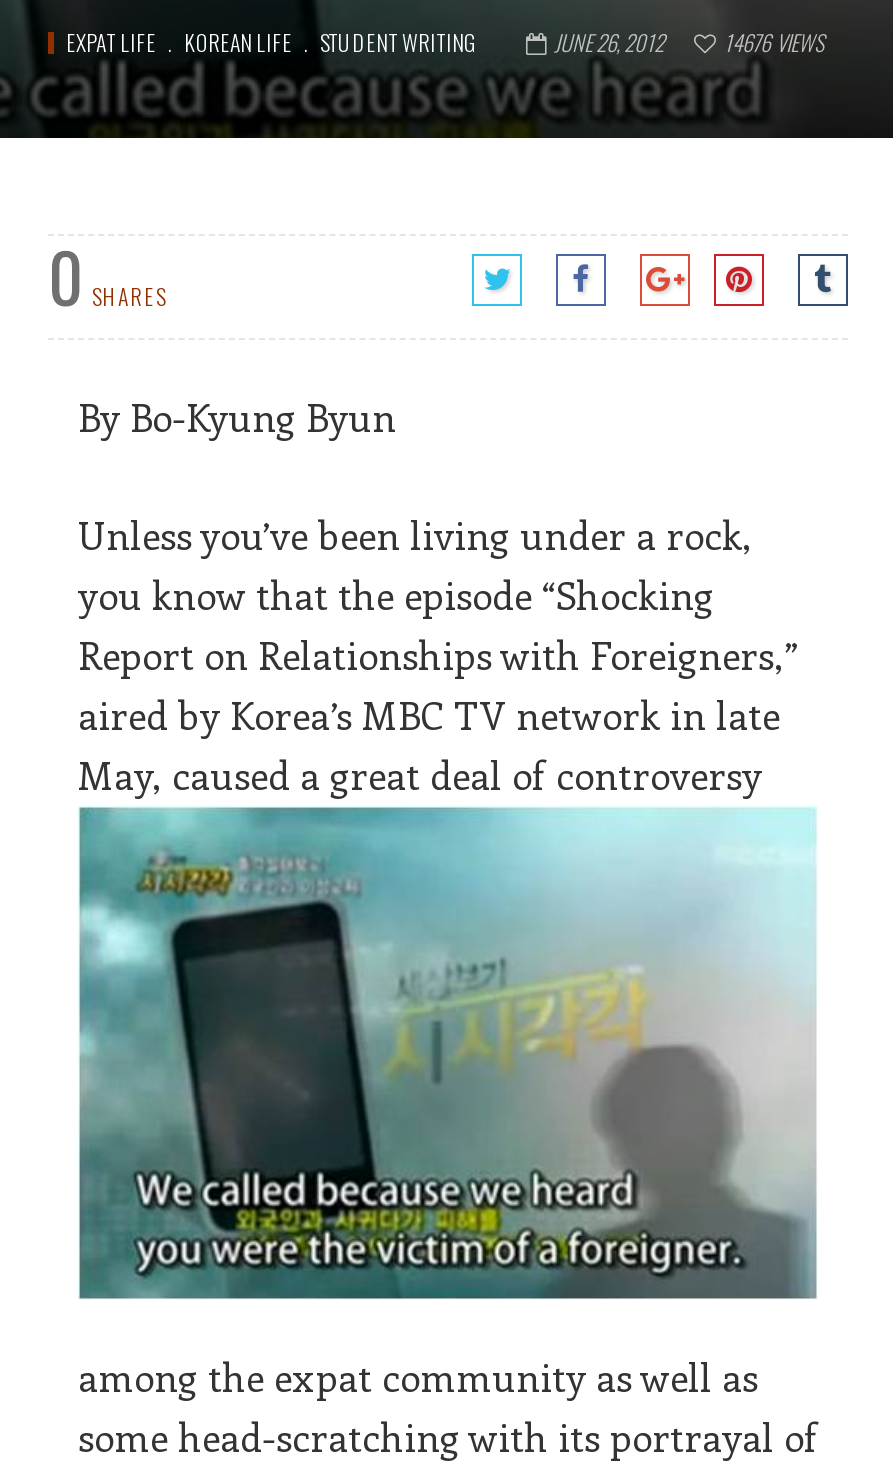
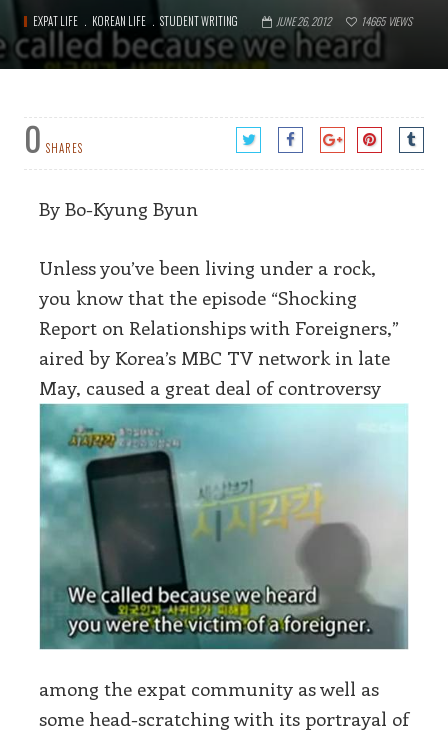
[554,26,824,58] JUNE 26, 2012 14676 VIEWS -> [276,13,412,29] JUNE 26, 2012 14665 VIEWS

